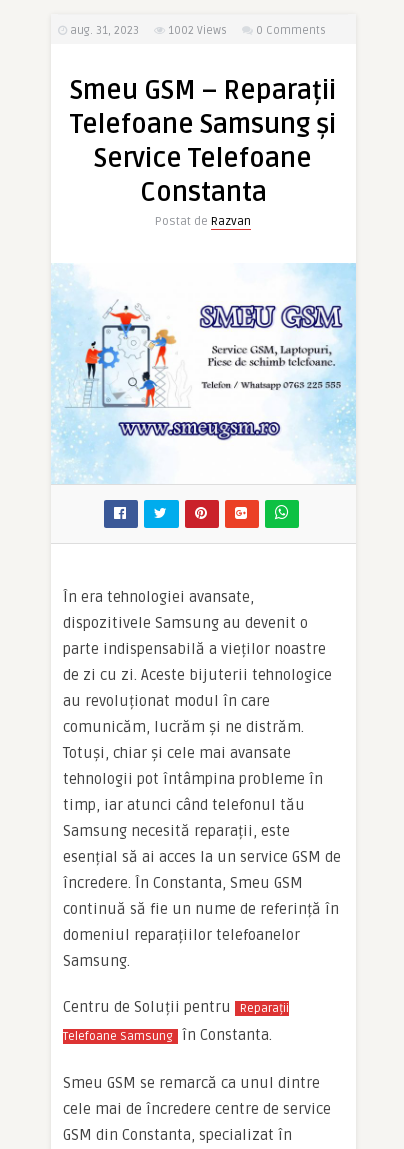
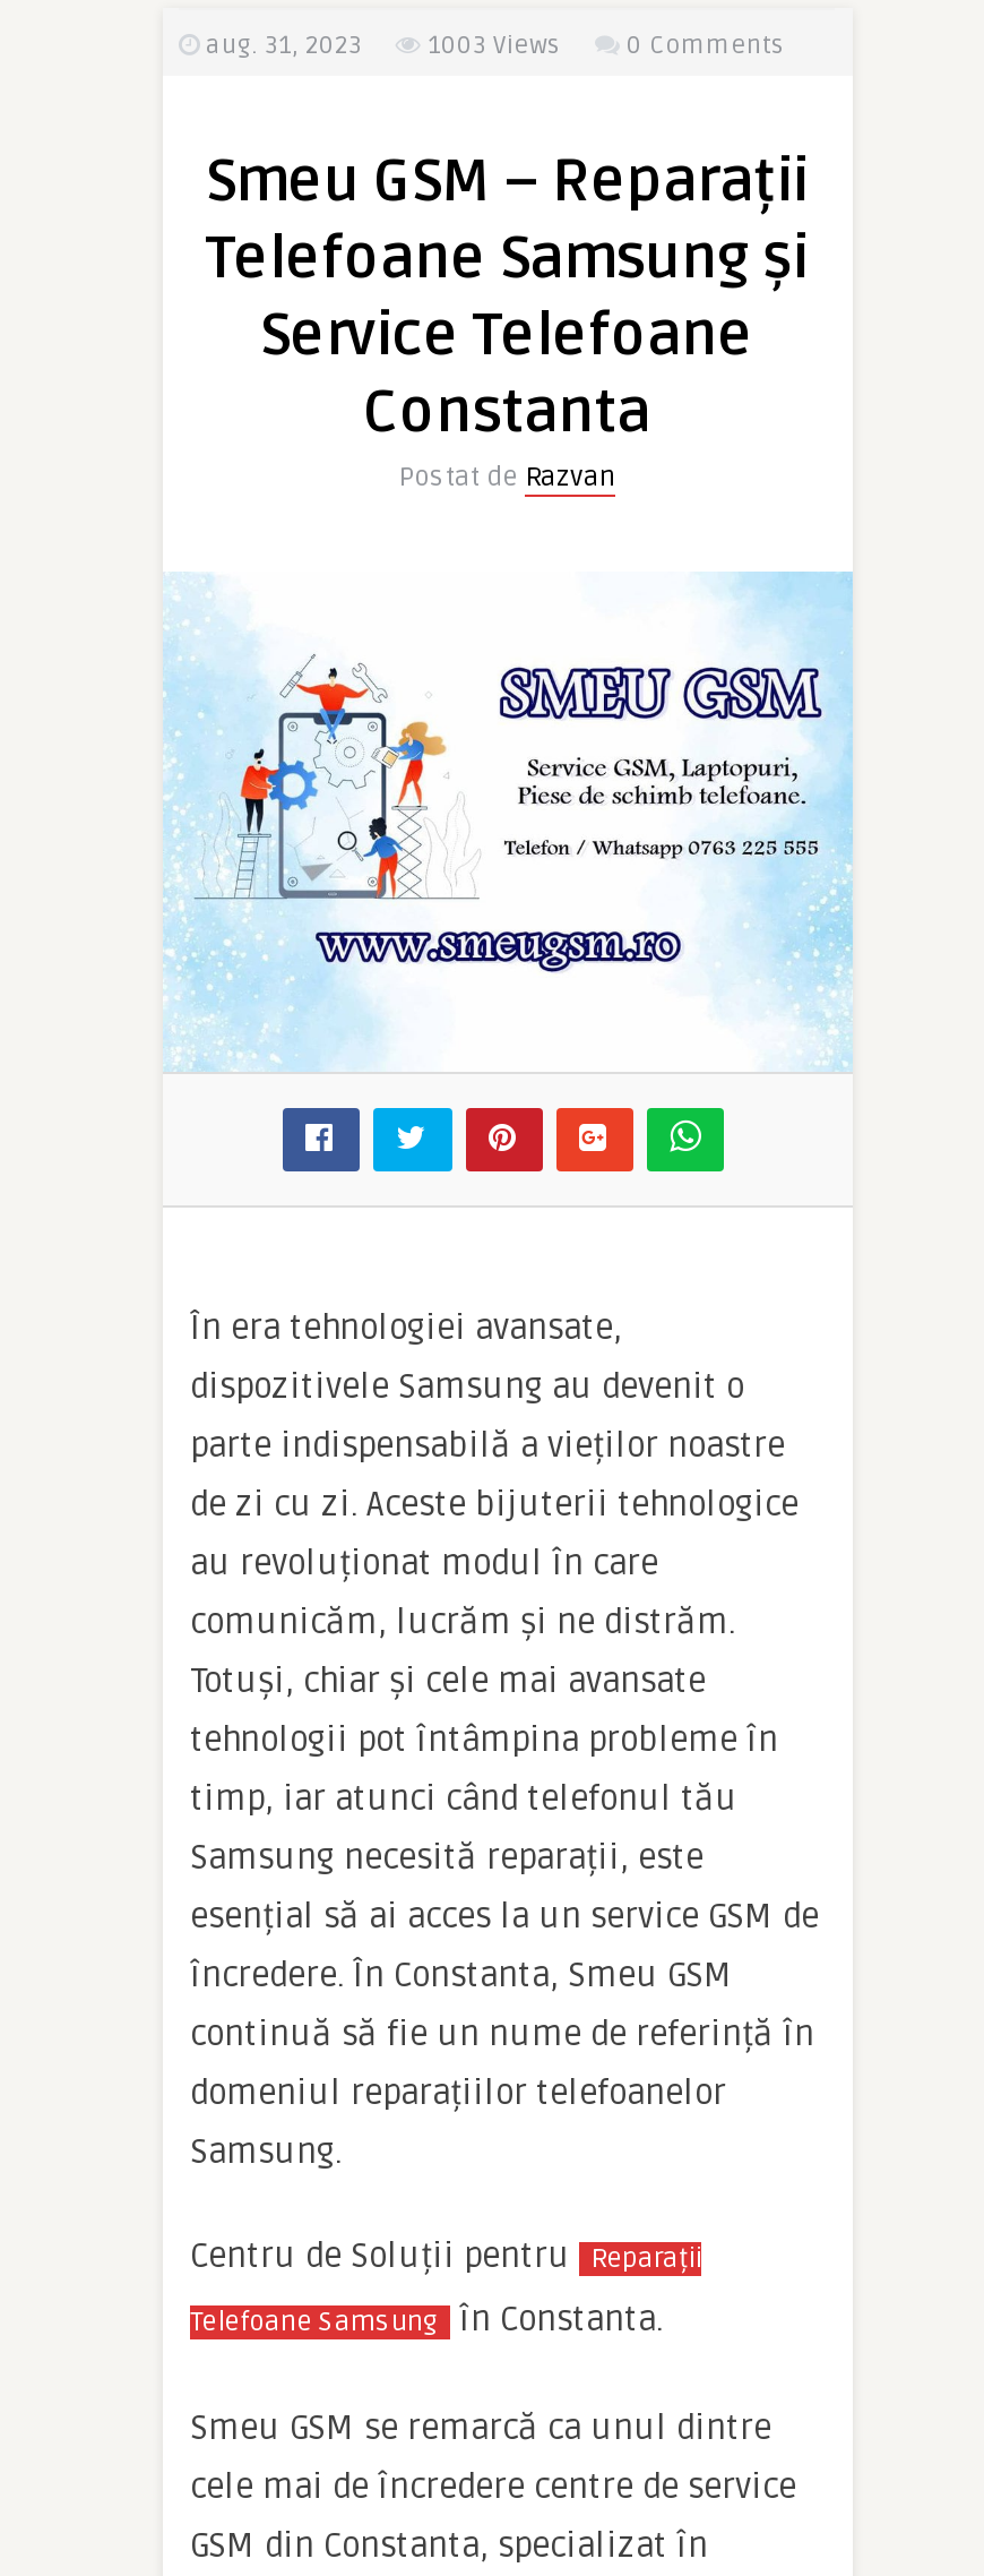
[67,24,227,37] aug. 31, 2023 1002 Views -> [199,31,561,60] aug. 31, 2023 1003 Views

